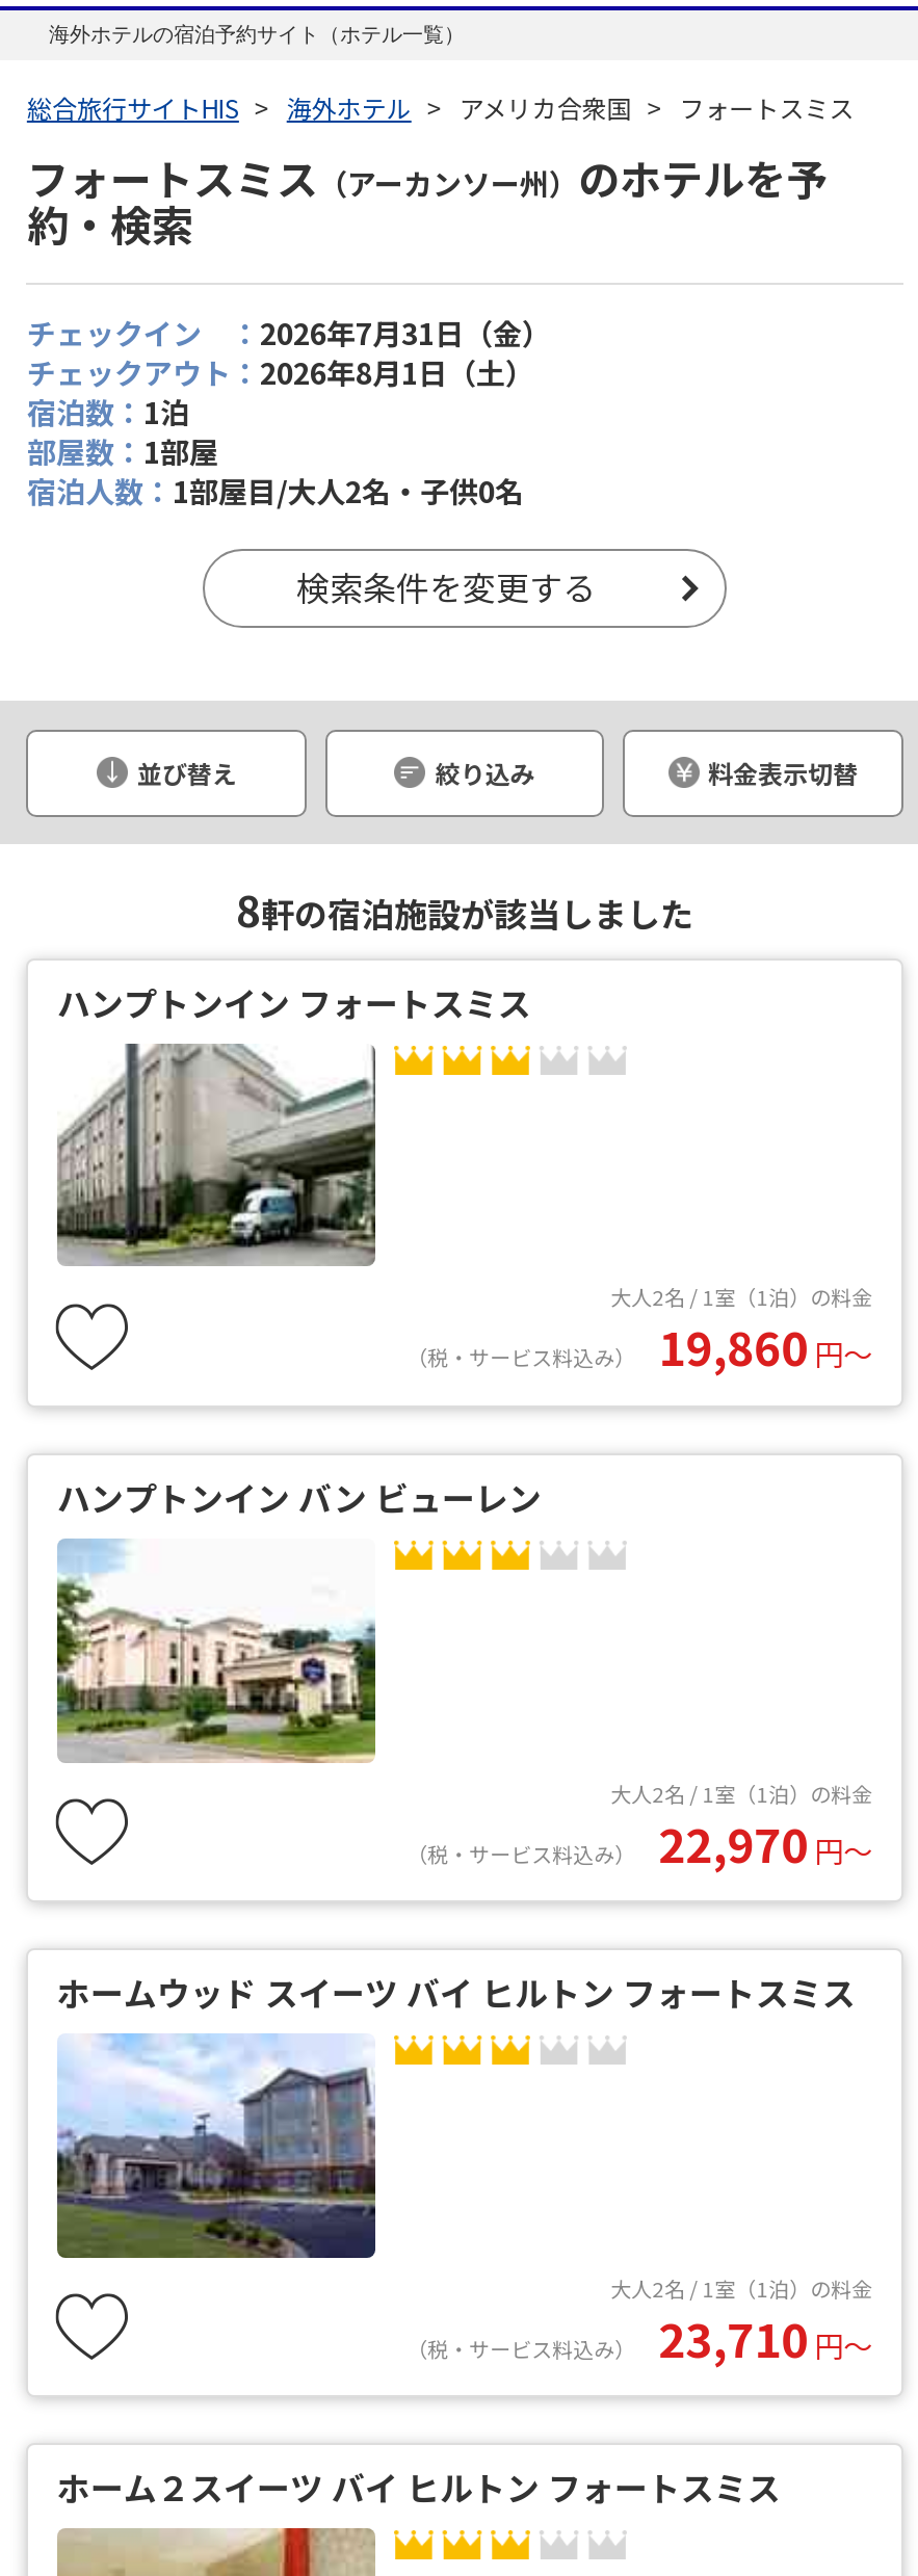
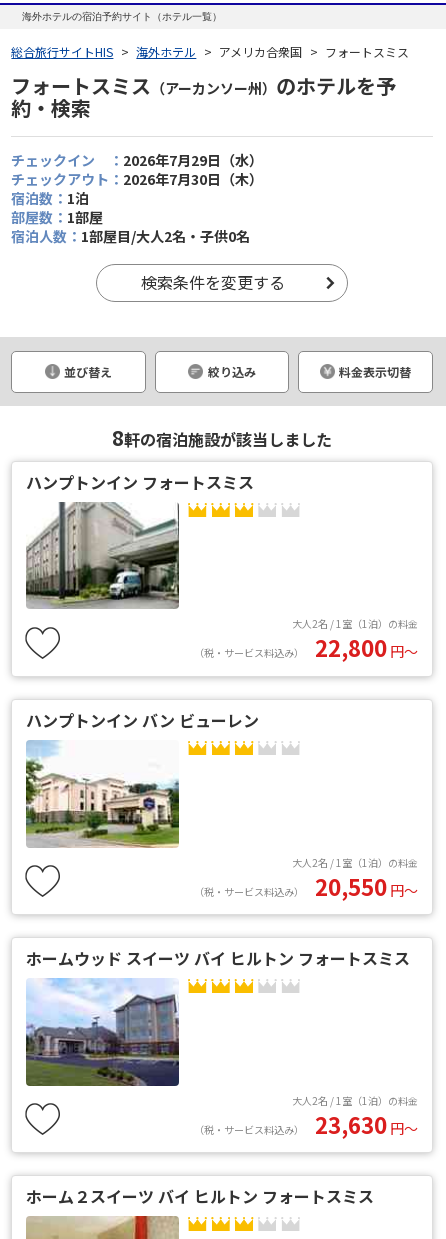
[27,311,551,353] チェックイン ：2026年7月31日（金） -> [11,150,263,170] チェックイン ：2026年7月29日（水）
[27,351,534,393] チェックアウト：2026年8月1日（土） -> [11,169,263,189] チェックアウト：2026年7月30日（木）
[407,1313,872,1379] （税・サービス料込み） 19,860 円〜 -> [194,631,418,663] （税・サービス料込み） 22,800 円〜
[407,1808,872,1874] （税・サービス料込み） 22,970 円〜 -> [194,869,418,901] （税・サービス料込み） 20,550 円〜
[407,2303,872,2369] （税・サービス料込み） 23,710 円〜 -> [194,1108,418,1140] （税・サービス料込み） 23,630 円〜

